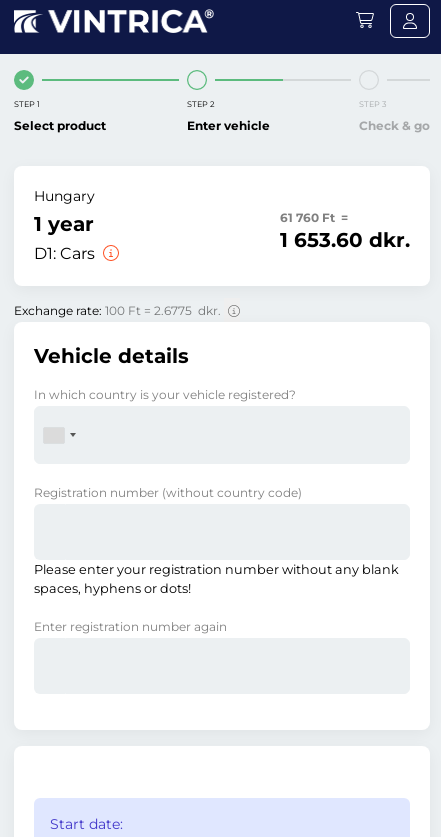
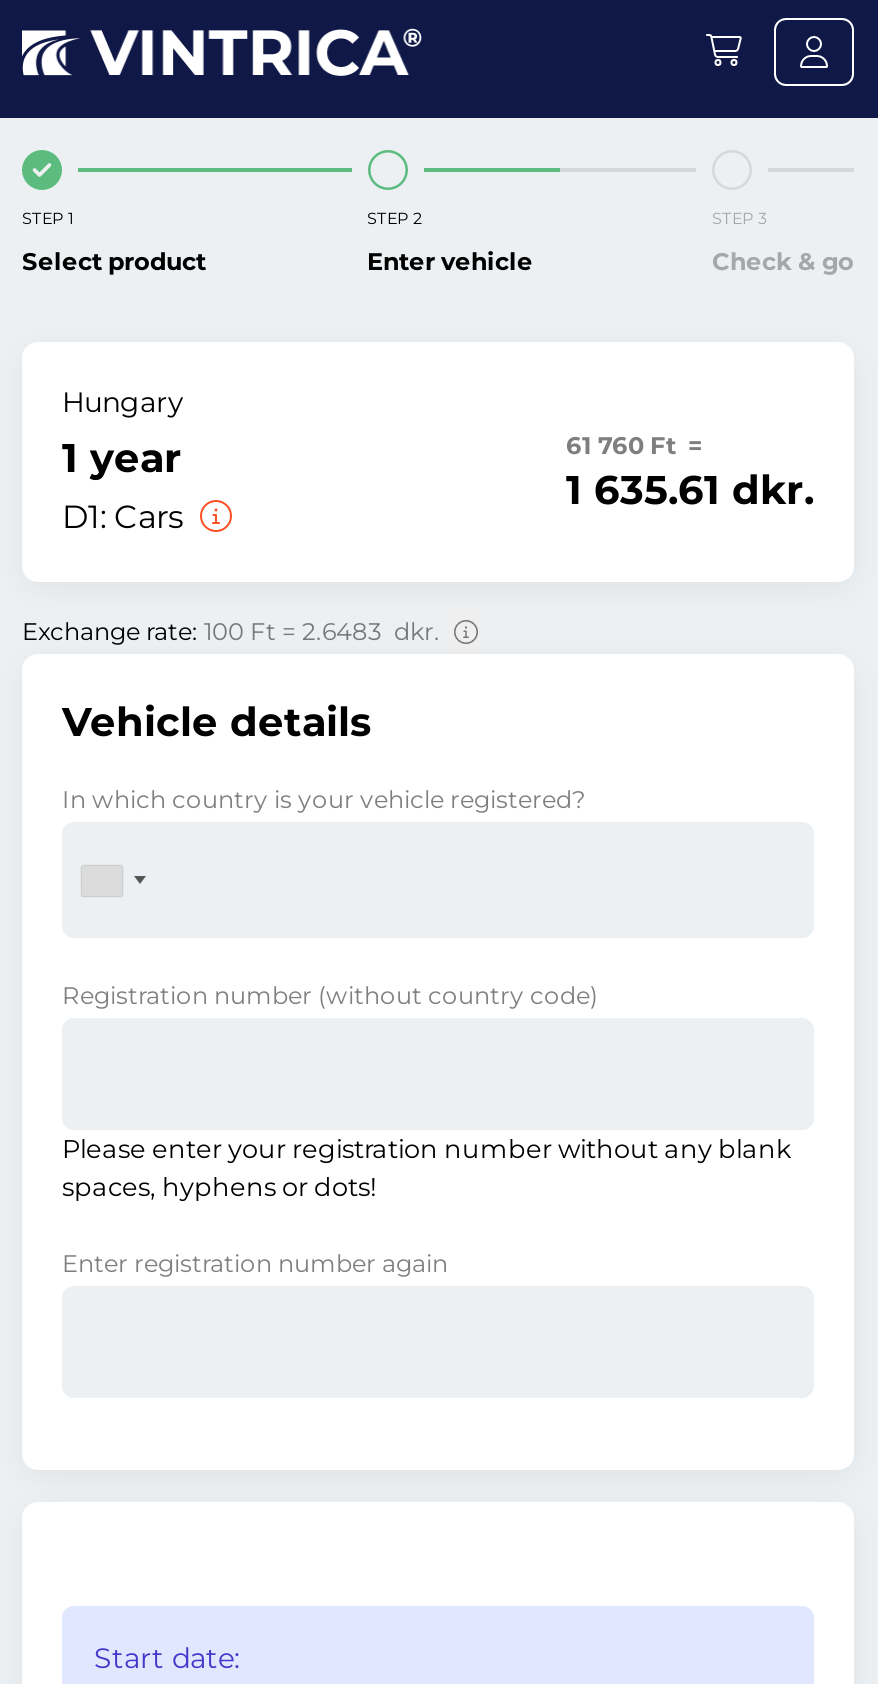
[280,228,410,252] 1 653.60 dkr. -> [566,466,814,514] 1 635.61 dkr.
[14,303,224,318] Exchange rate: 100 Ft = 2.6775 dkr. -> [22,616,446,646] Exchange rate: 100 Ft = 2.6483 dkr.

